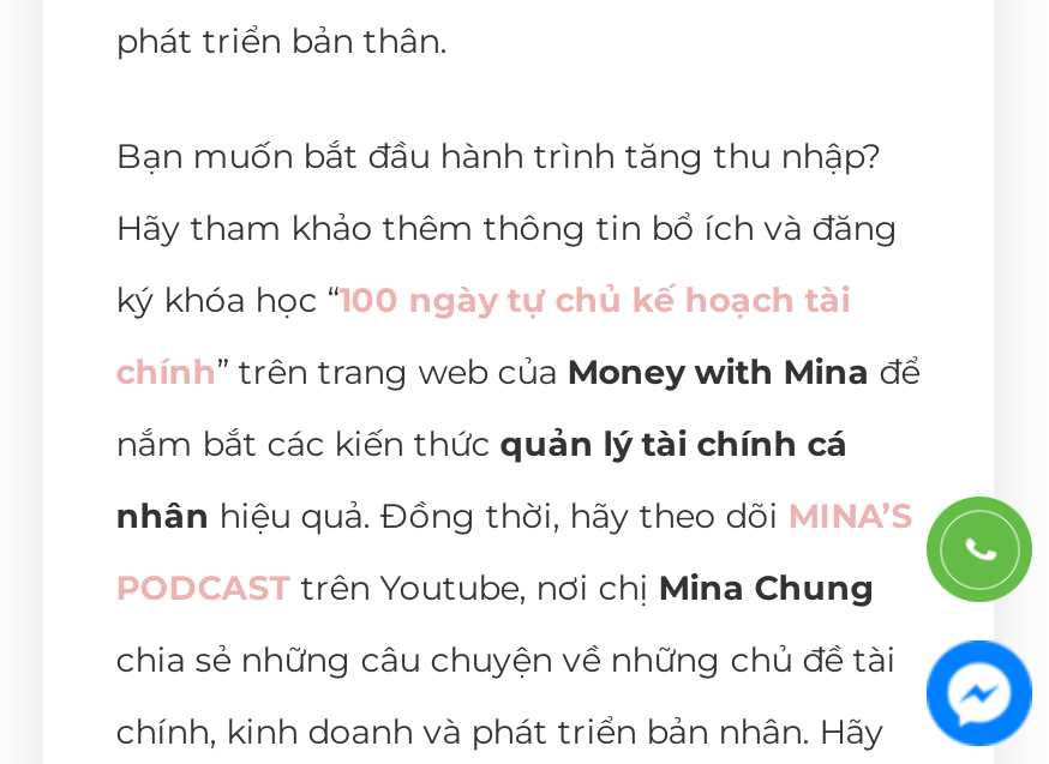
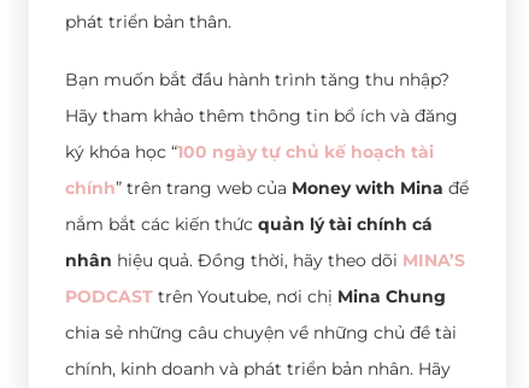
[924,494,1035,604] [image] -> none
[924,638,1035,748] [image] -> none

